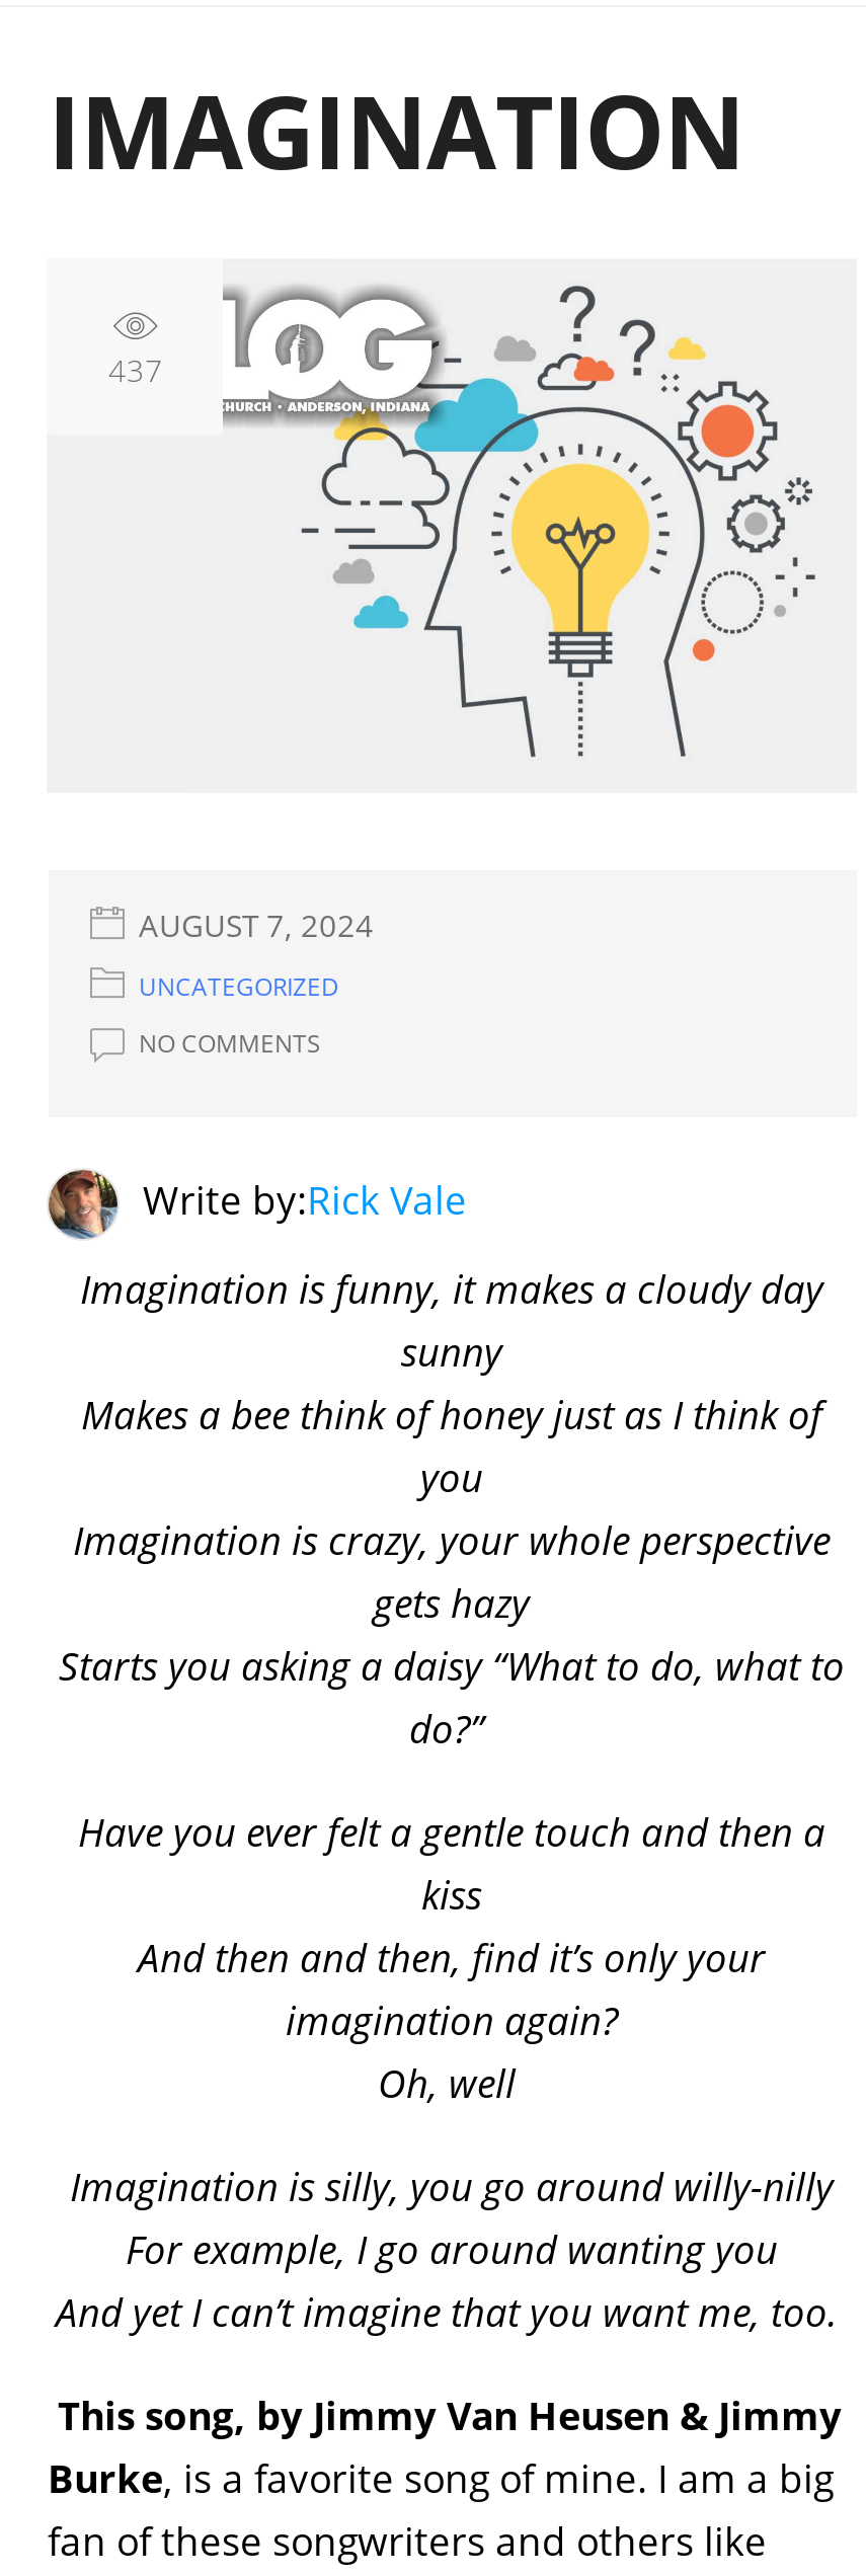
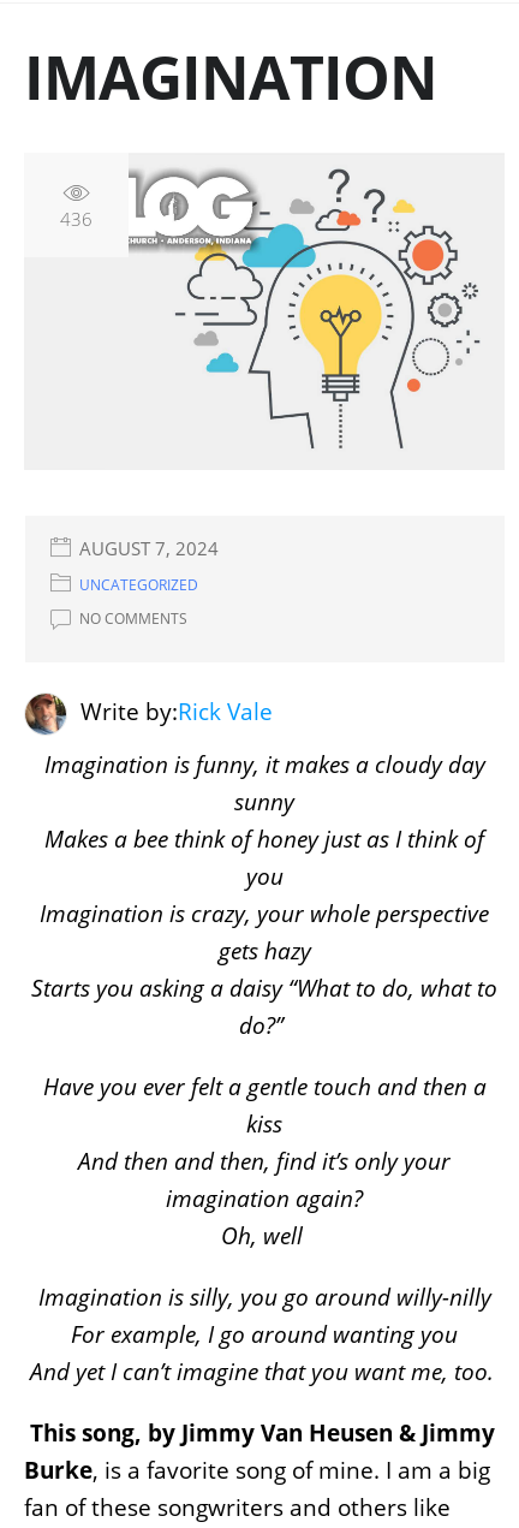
[108,349,163,390] 437 -> [61,207,93,231] 436

